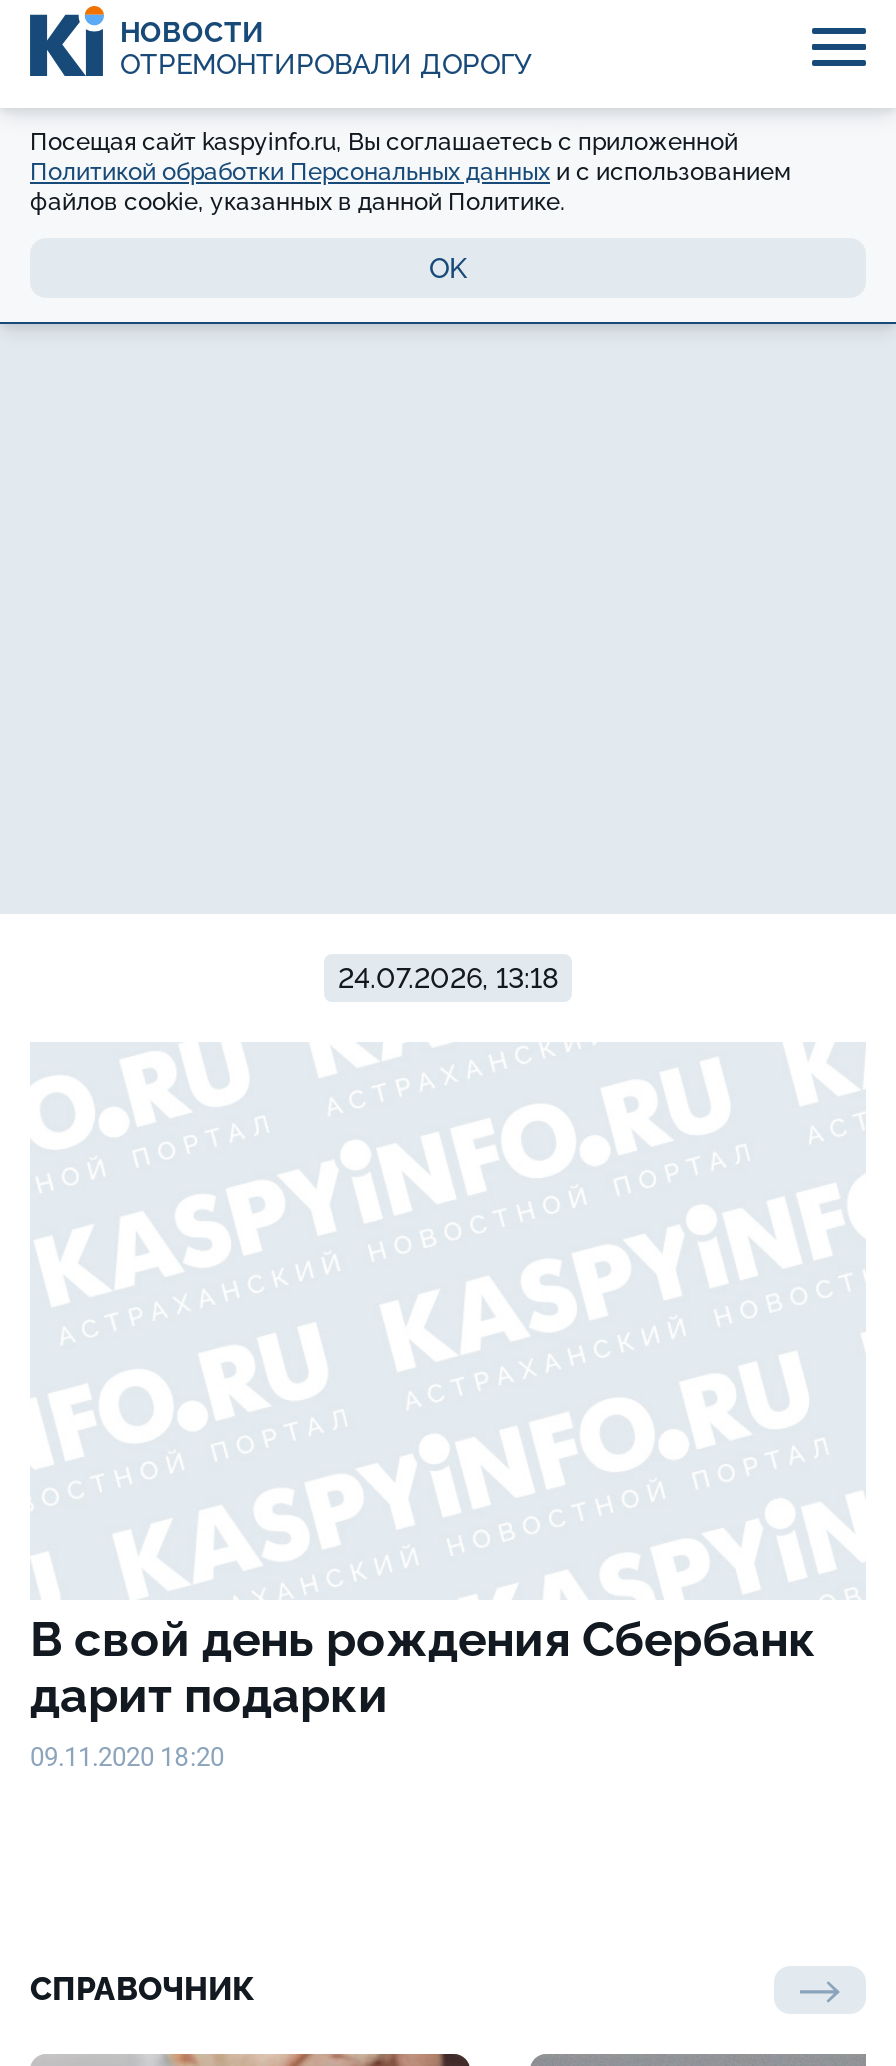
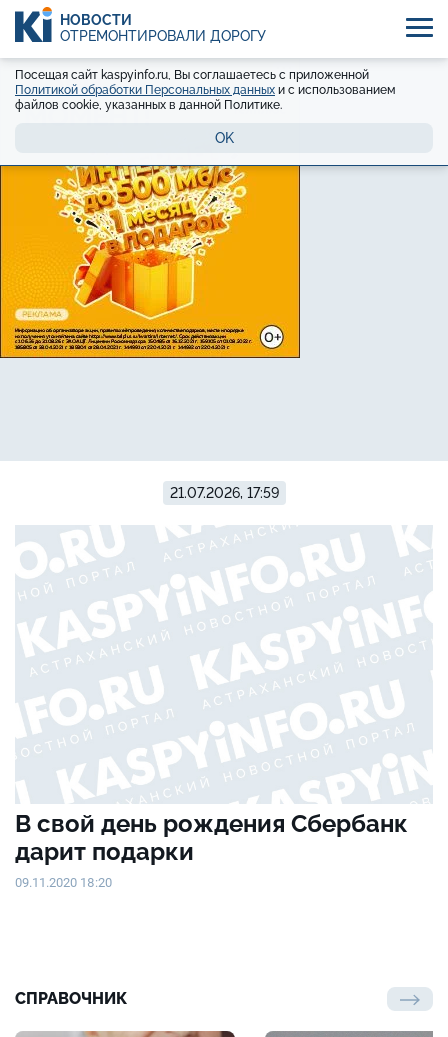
none -> [3,165,301,359] [image]
[338,962,558,994] 24.07.2026, 13:18 -> [169,485,278,501] 21.07.2026, 17:59

